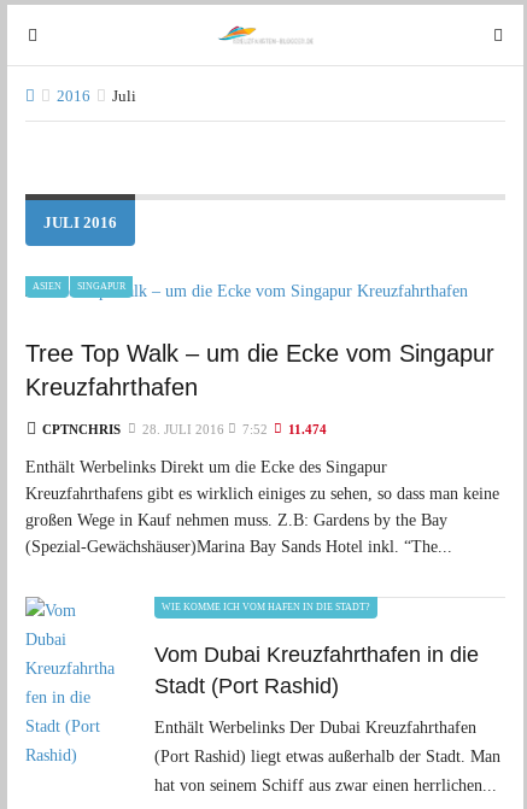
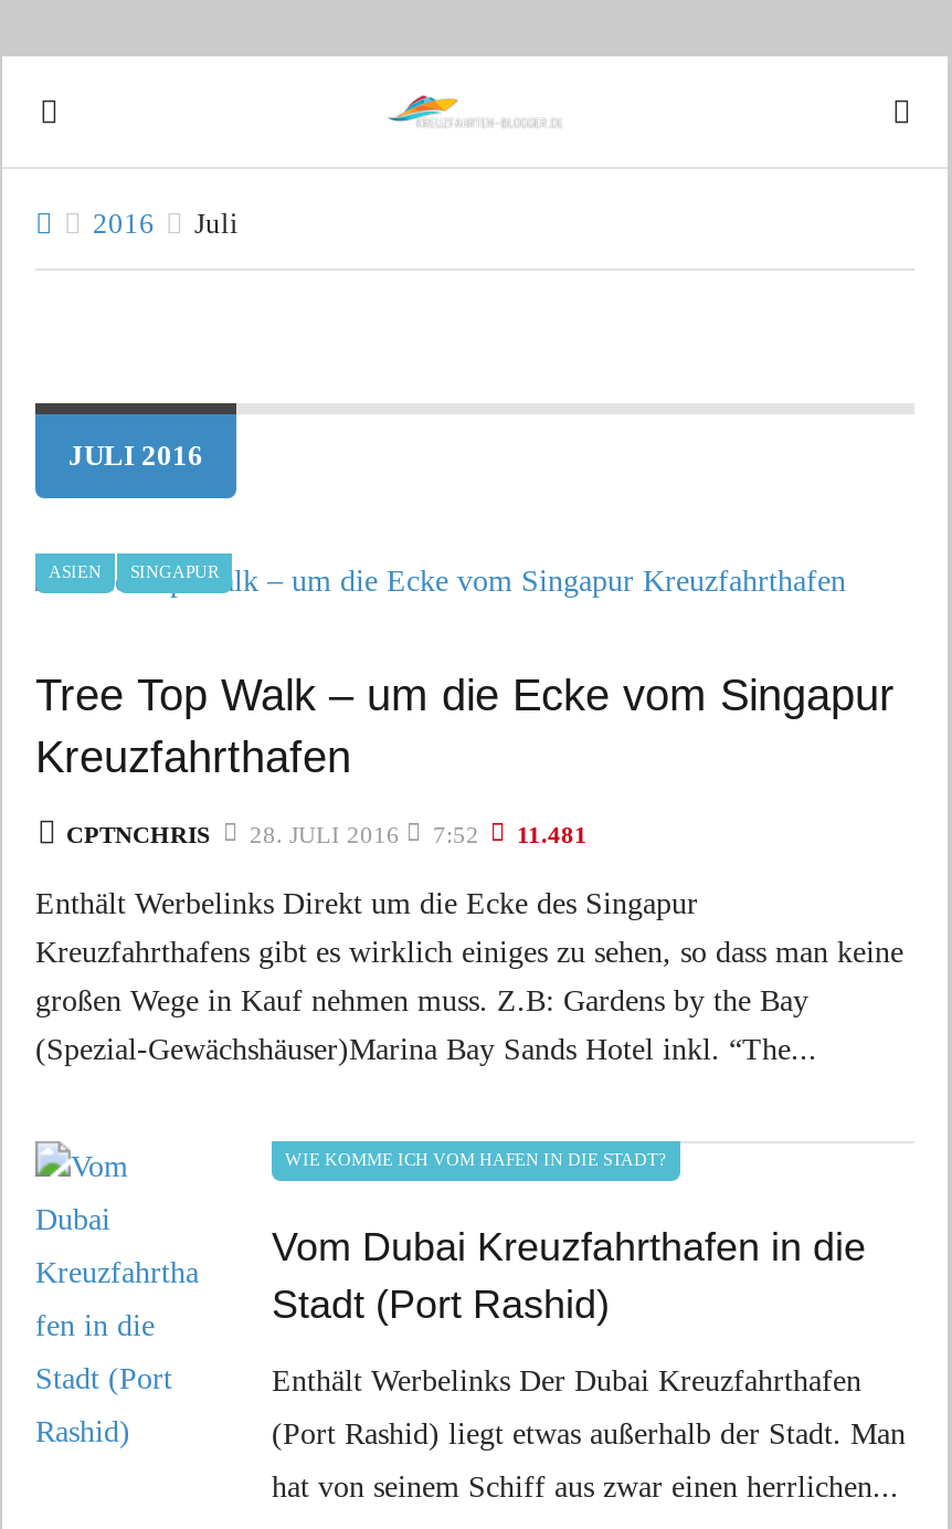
[42,422,327,436] CPTNCHRIS 28. JULI 2016 7:52 11.474 -> [66,820,588,847] CPTNCHRIS 28. JULI 2016 7:52 11.481

